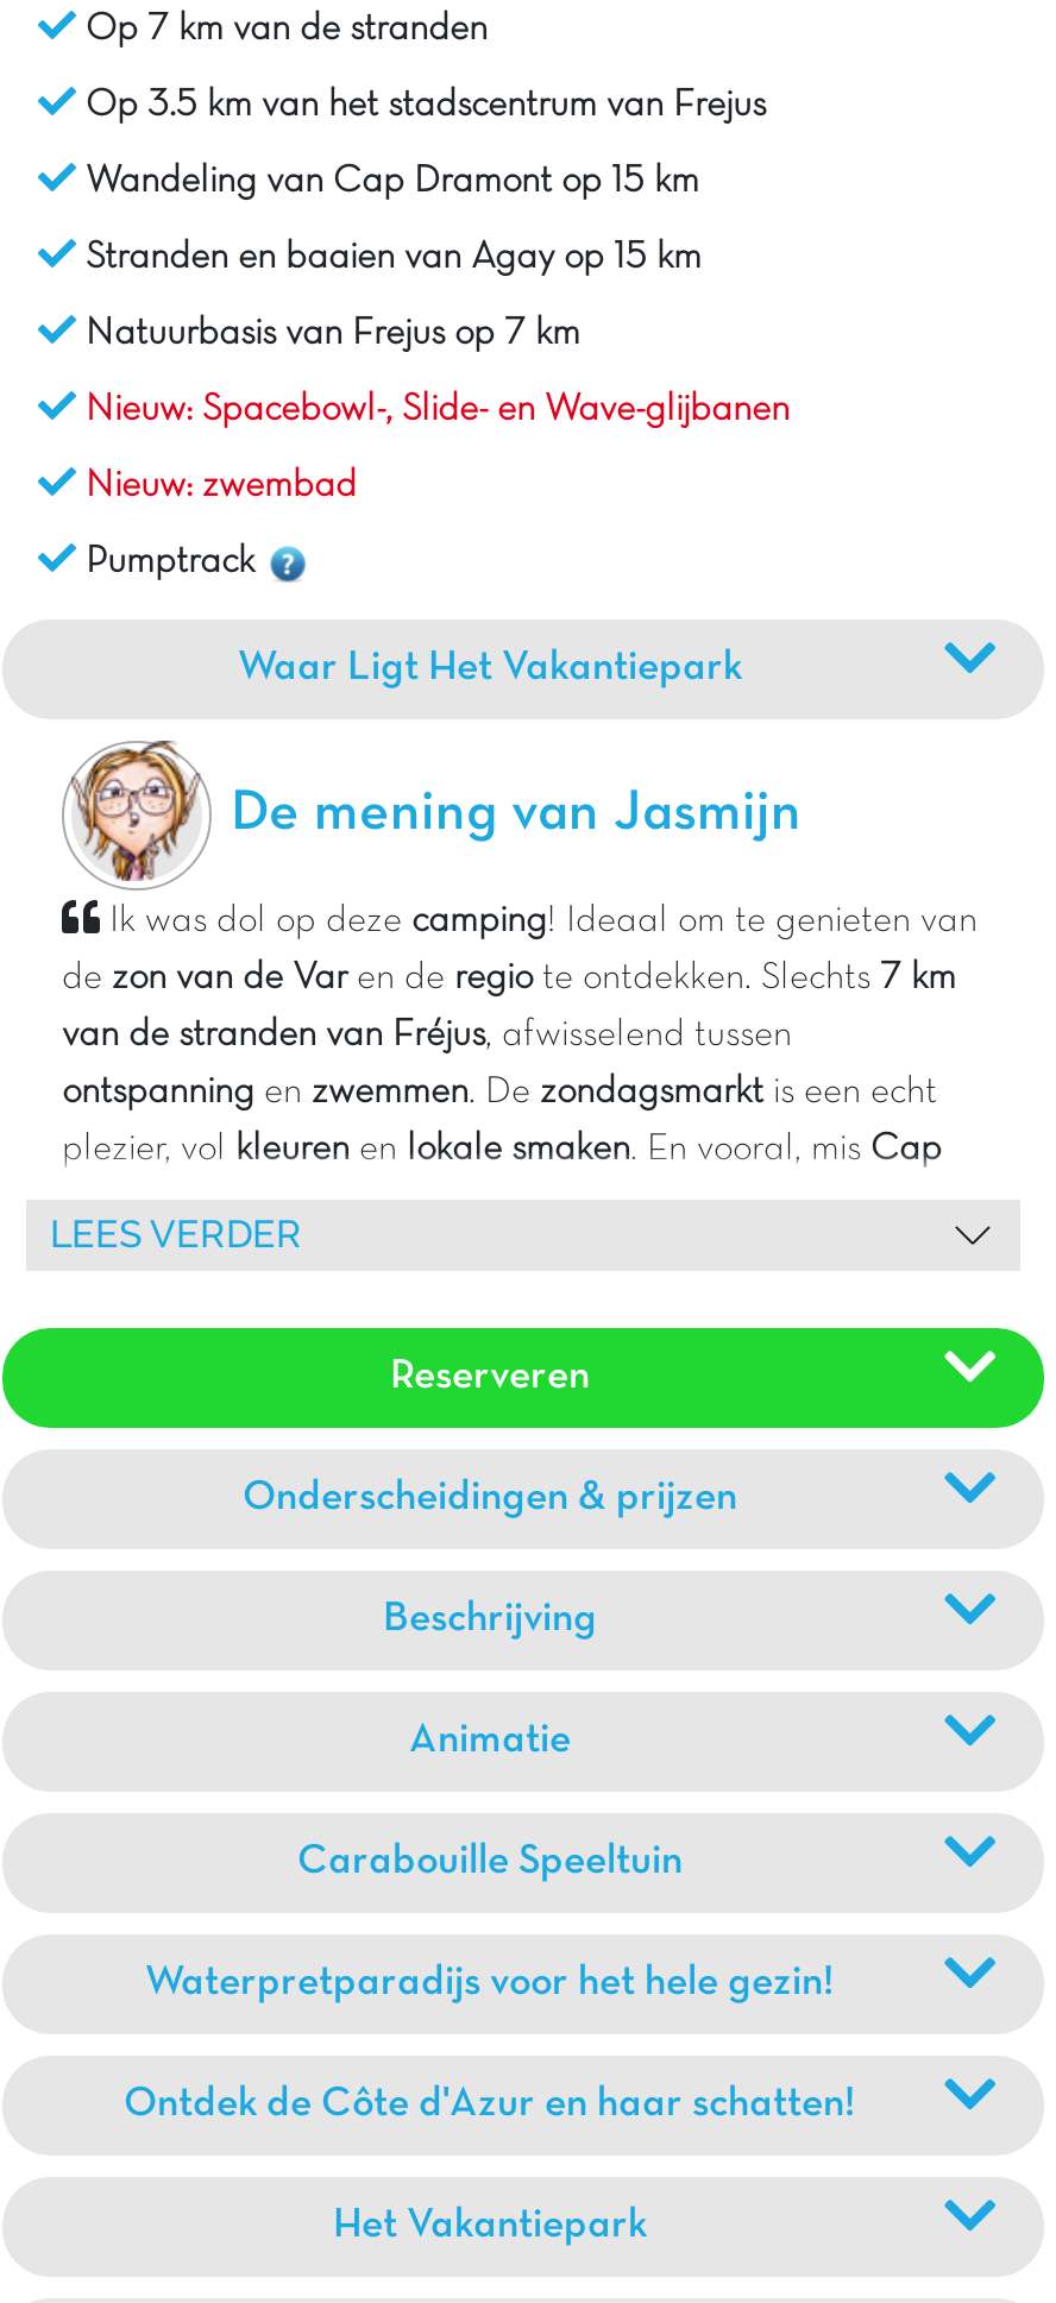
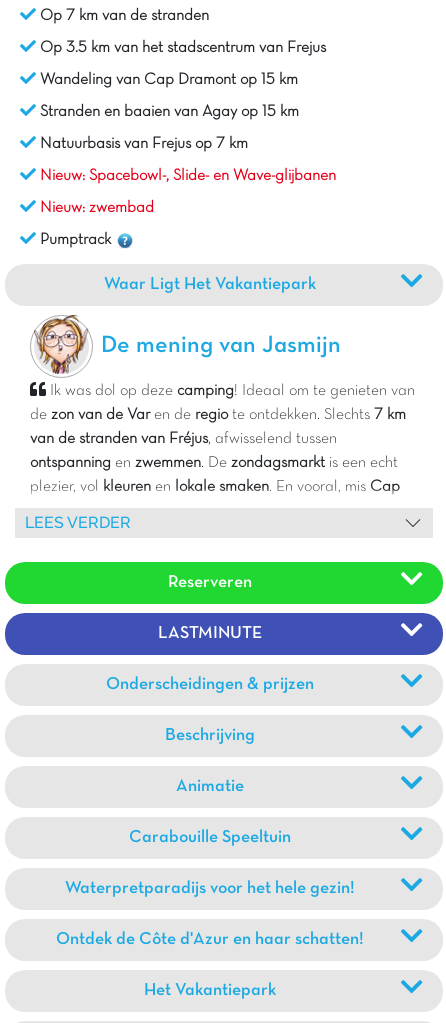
none -> [158,626,262,642] LASTMINUTE

